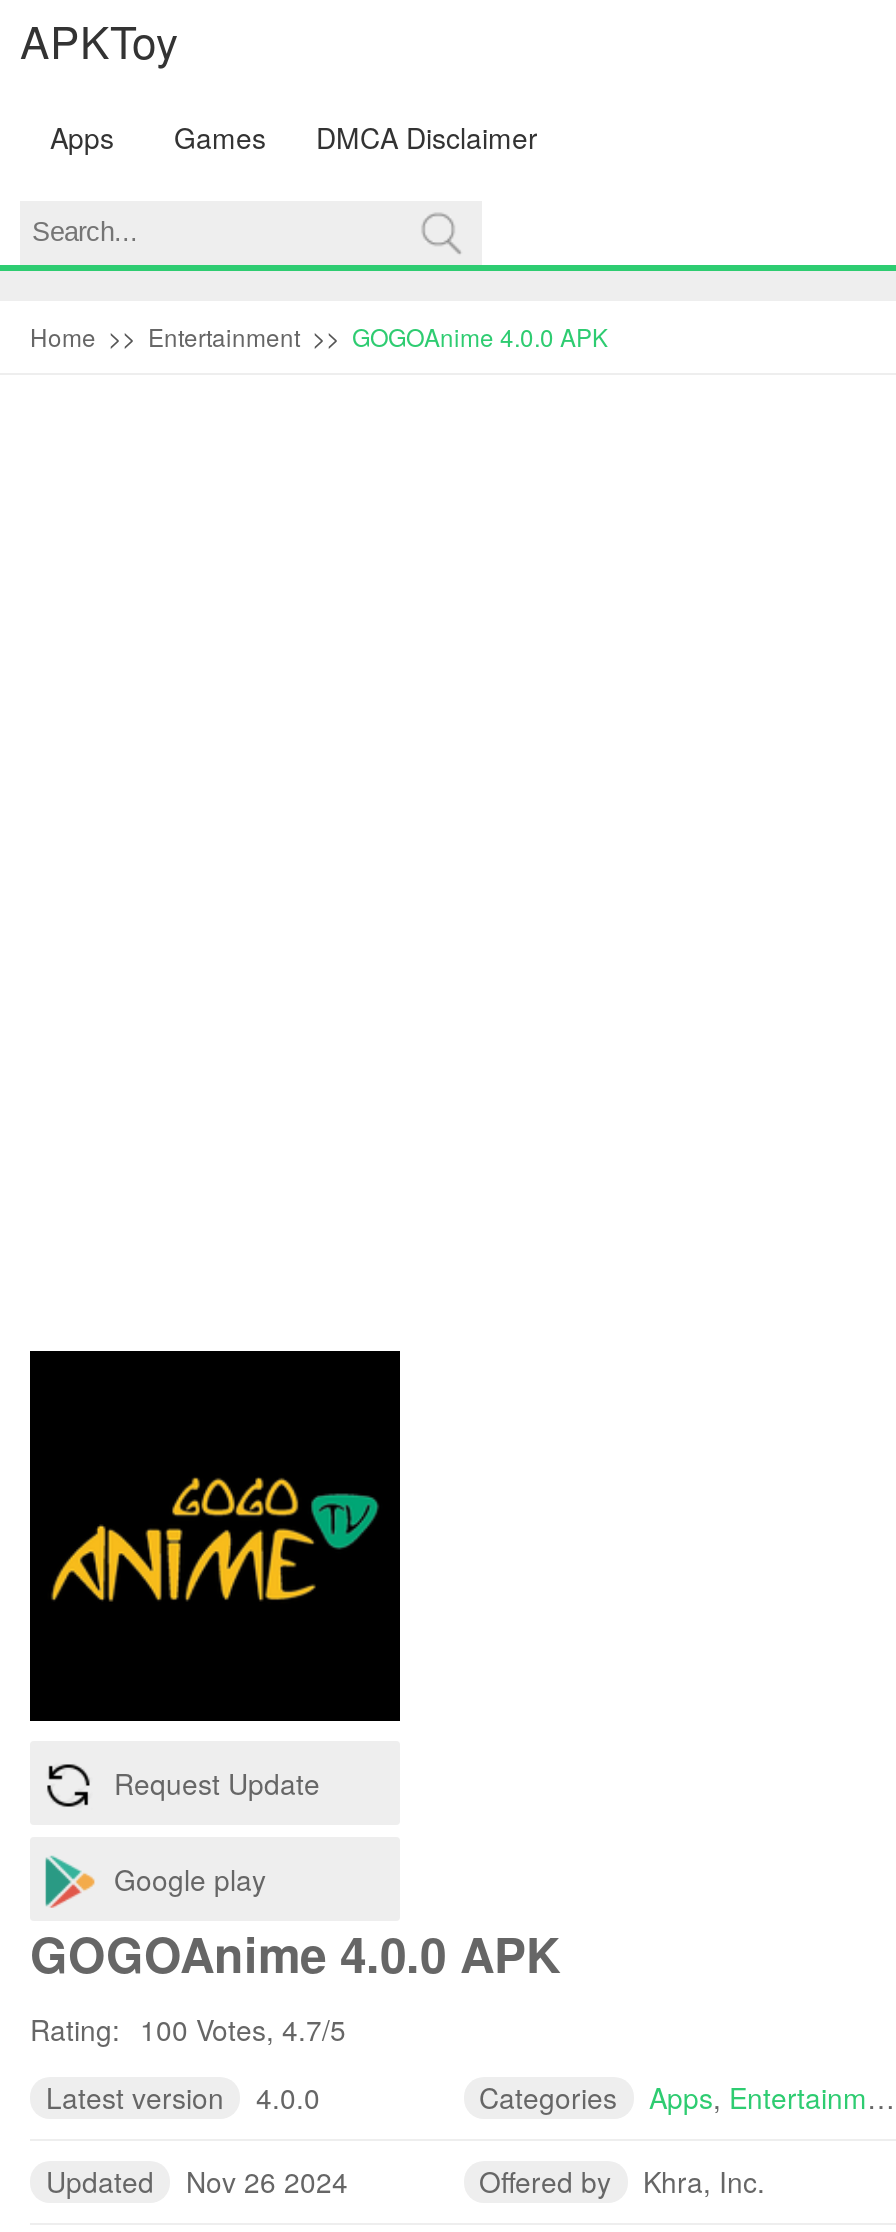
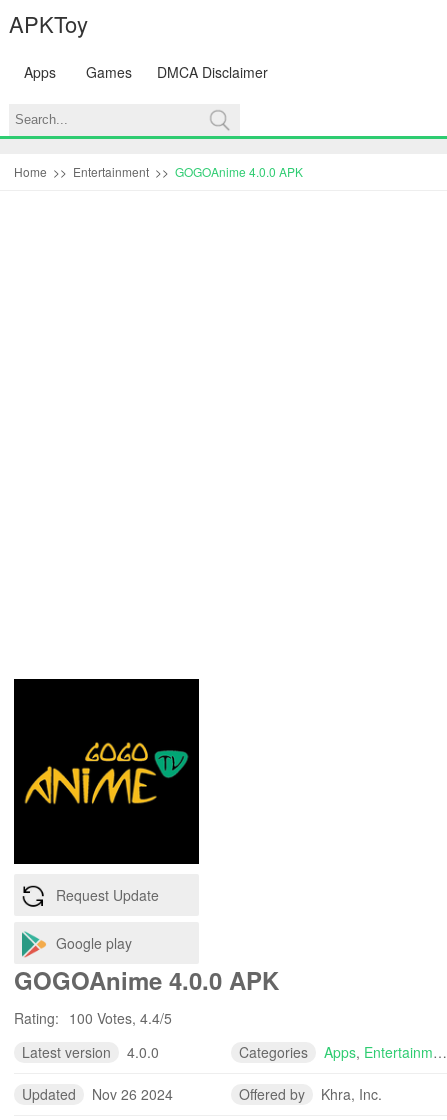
[30,2009,346,2049] Rating: 100 Votes, 4.7/5 -> [14,1008,172,1028] Rating: 100 Votes, 4.4/5

